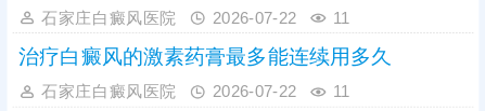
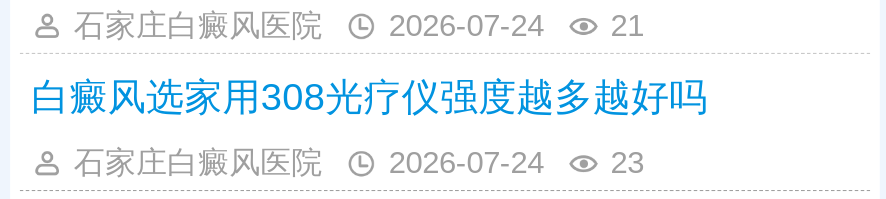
[213,9,350,27] 2026-07-22 | 11 -> [389,9,644,42] 2026-07-24 | 21
[19,45,392,68] 治疗白癜风的激素药膏最多能连续用多久 -> [31,76,707,119] 白癜风选家用308光疗仪强度越多越好吗
[213,83,350,101] 2026-07-22 | 11 -> [389,146,644,180] 2026-07-24 | 23

